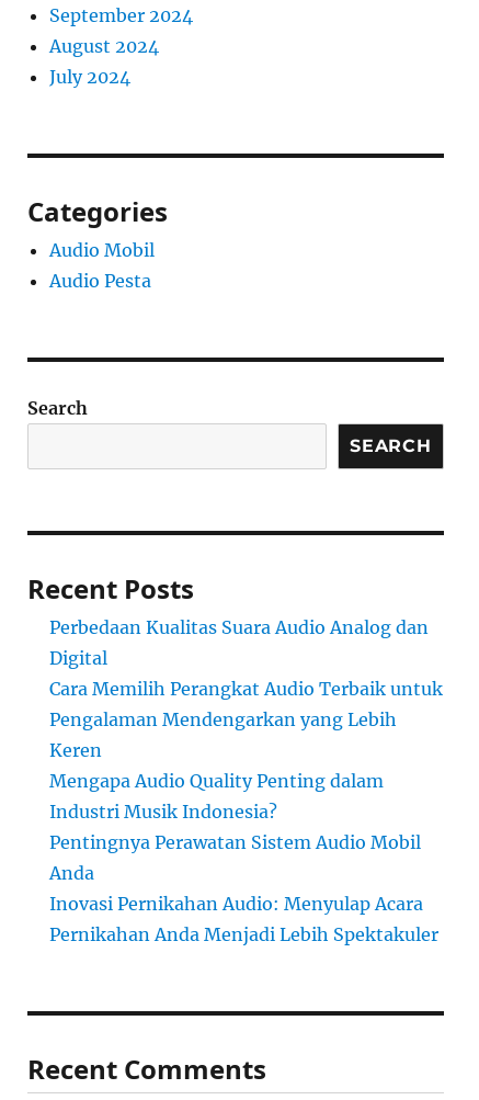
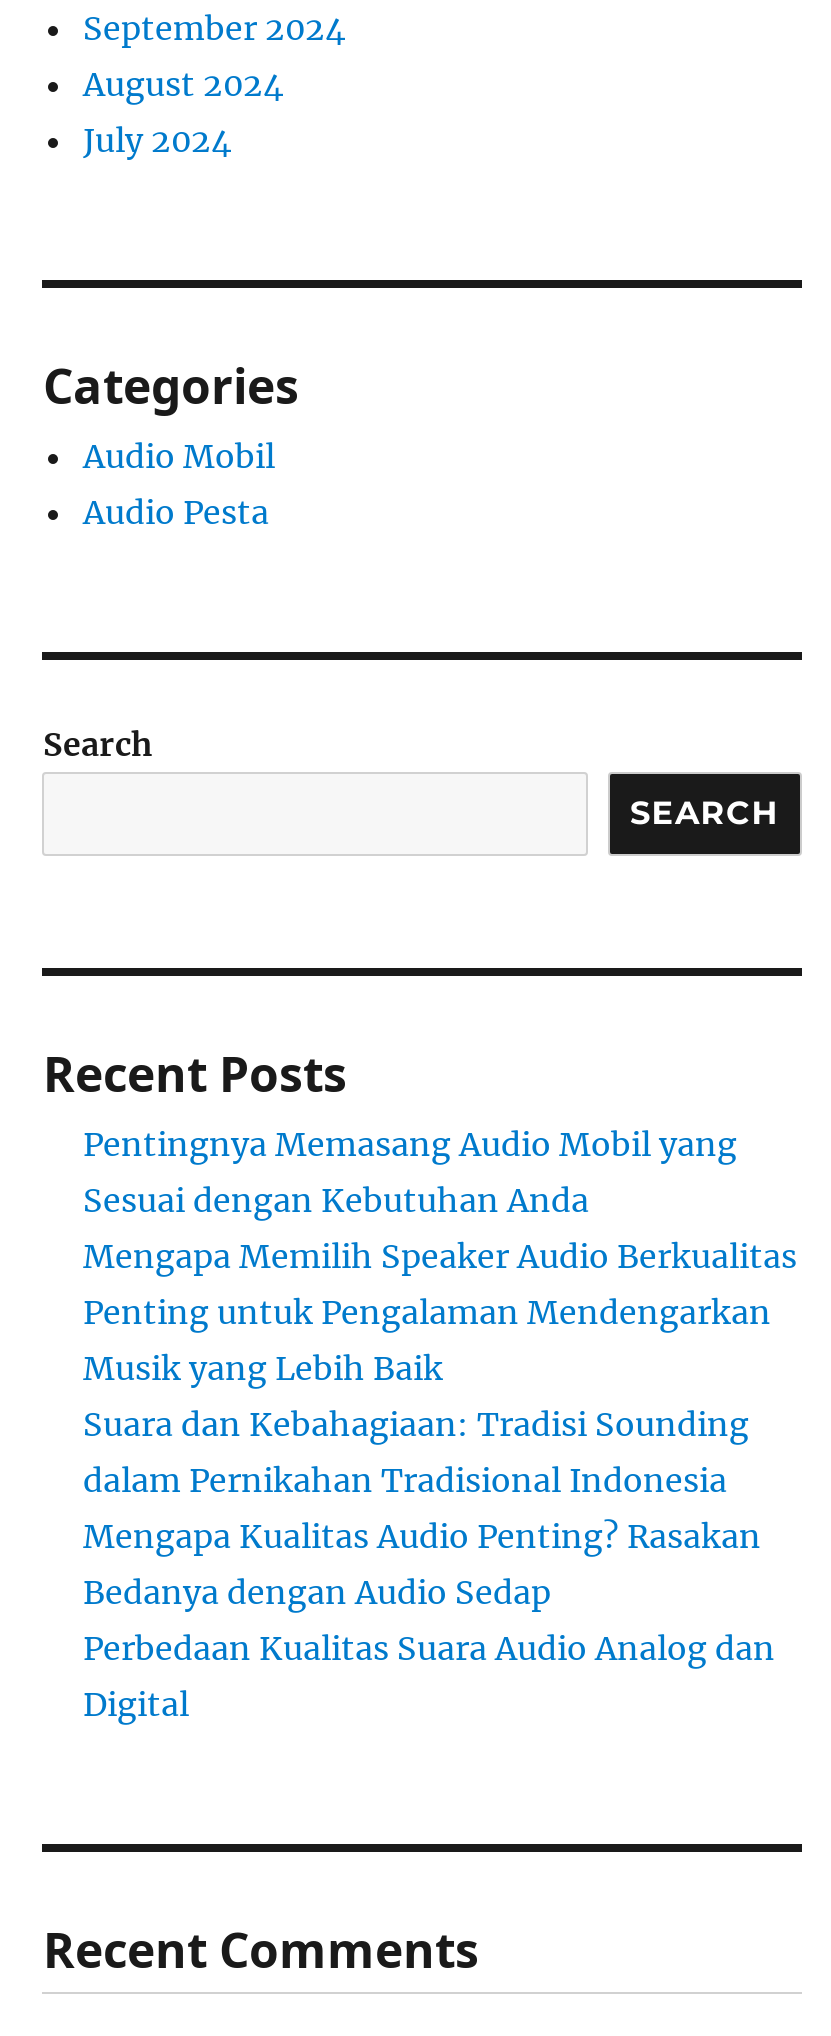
none -> [83,1124,797,1612] Pentingnya Memasang Audio Mobil yang | Sesuai dengan Kebutuhan Anda | Mengapa Memilih Speaker Audio Berkualitas | Penting untuk Pengalaman Mendengarkan | Musik yang Lebih Baik | Suara dan Kebahagiaan: Tradisi Sounding | dalam Pernikahan Tradisional Indonesia | Mengapa Kualitas Audio Penting? Rasakan | Bedanya dengan Audio Sedap
moved [50,616,429,669] -> [83,1628,775,1724]: Perbedaan Kualitas Suara Audio Analog dan | Digital
[50,678,443,945] Cara Memilih Perangkat Audio Terbaik untuk | Pengalaman Mendengarkan yang Lebih | Keren | Mengapa Audio Quality Penting dalam | Industri Musik Indonesia? | Pentingnya Perawatan Sistem Audio Mobil | Anda | Inovasi Pernikahan Audio: Menyulap Acara | Pernikahan Anda Menjadi Lebih Spektakuler -> none

